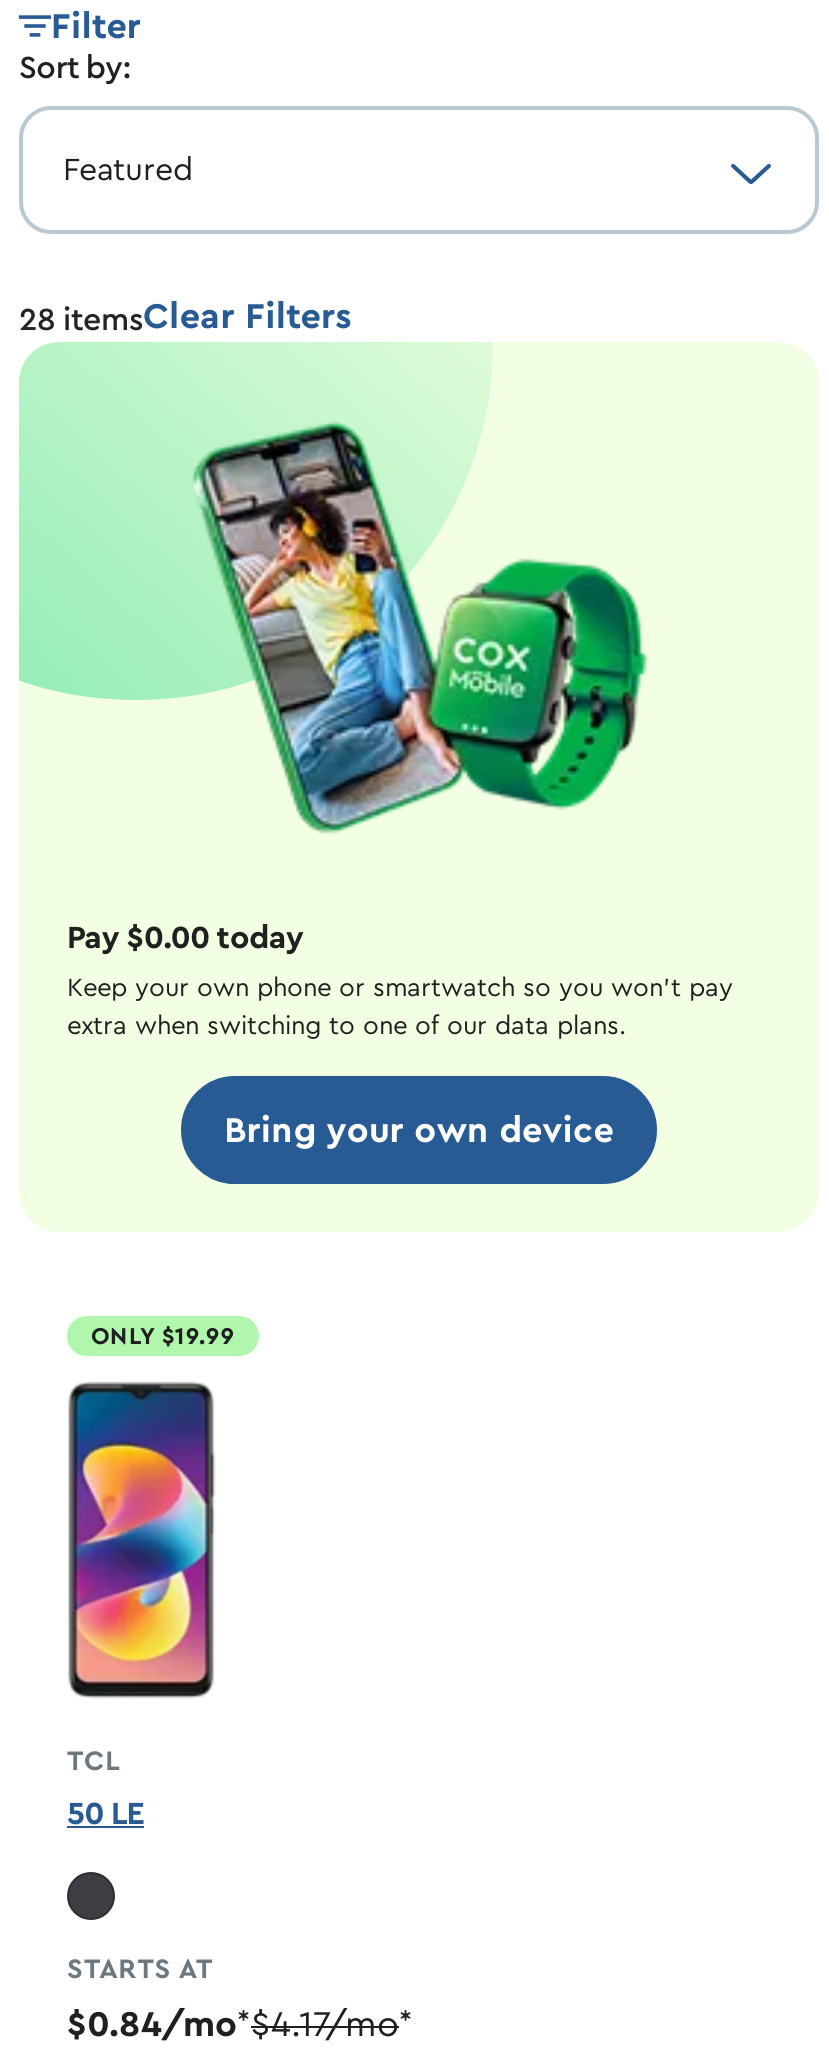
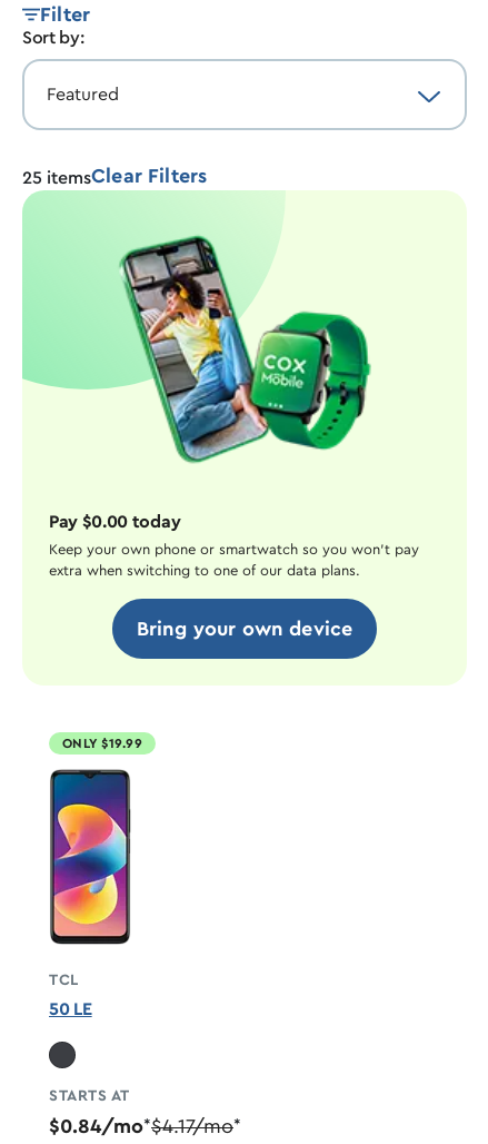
[19,298,352,336] 28 itemsClear Filters -> [22,166,207,187] 25 itemsClear Filters

